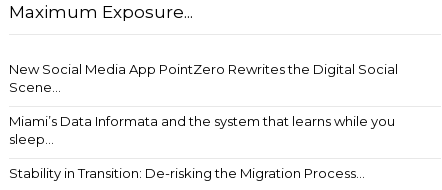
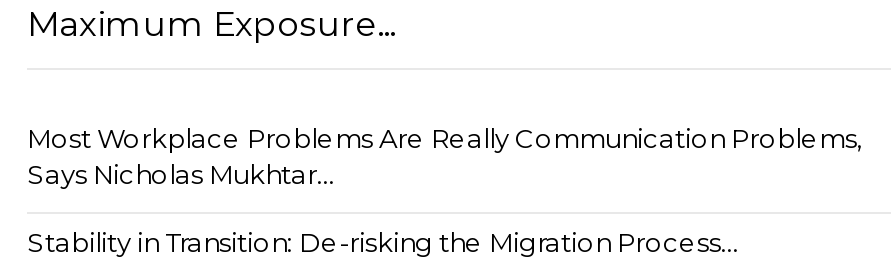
[9,61,398,147] New Social Media App PointZero Rewrites the Digital Social | Scene... | Miami’s Data Informata and the system that learns while you | sleep... -> [27,123,863,191] Most Workplace Problems Are Really Communication Problems, | Says Nicholas Mukhtar...

